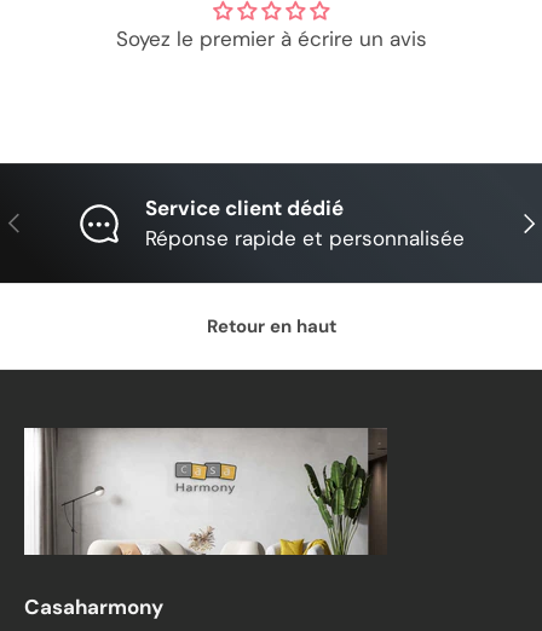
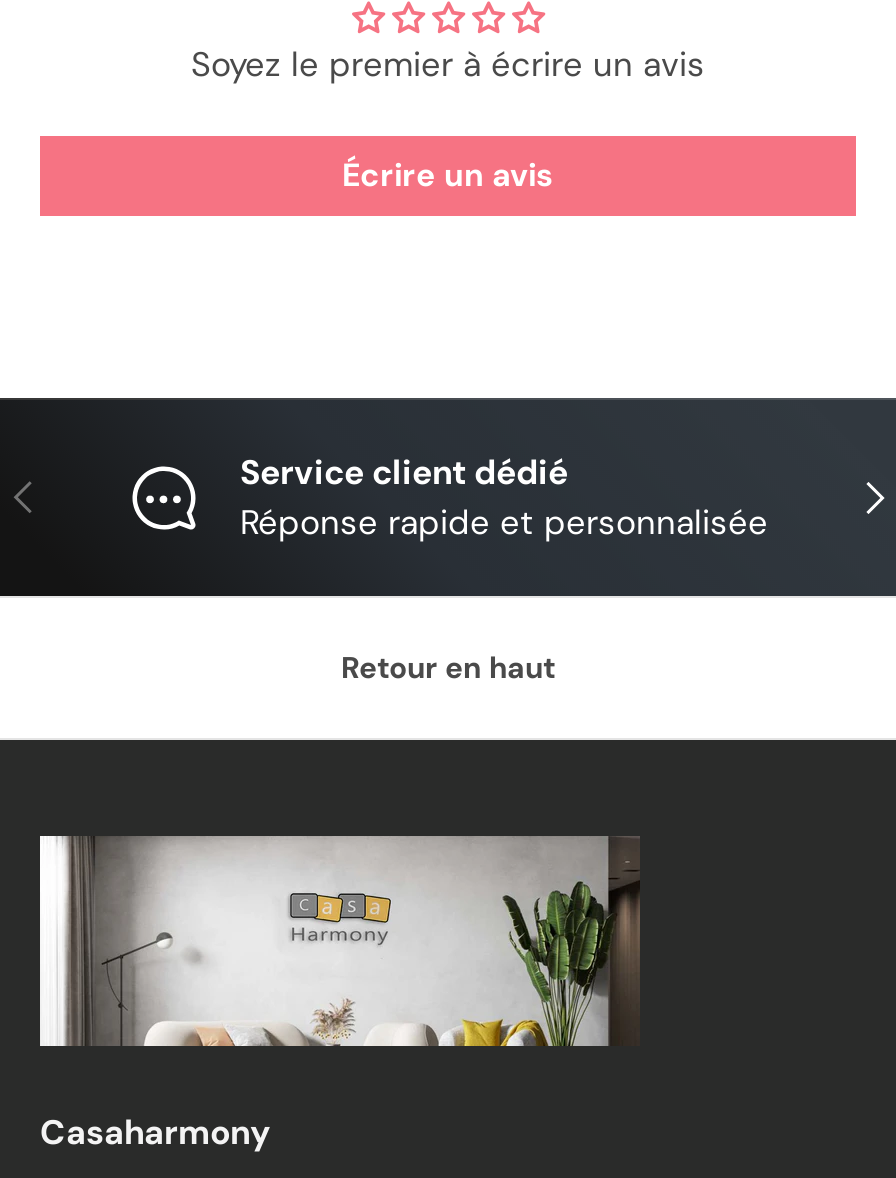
none -> [342,154,554,196] Écrire un avis

